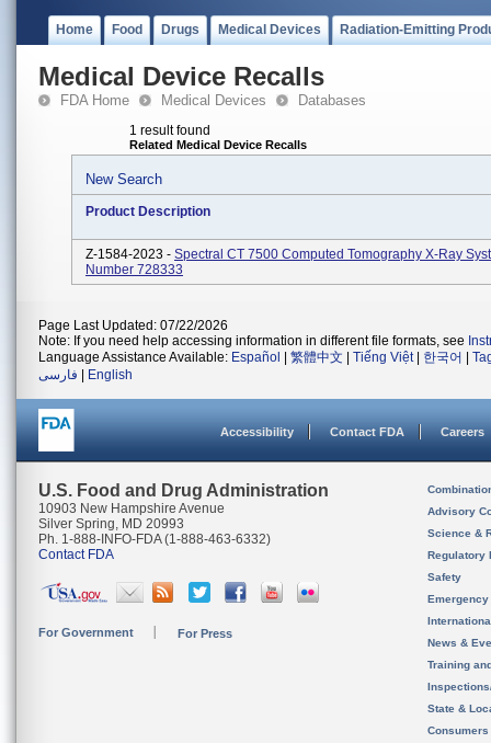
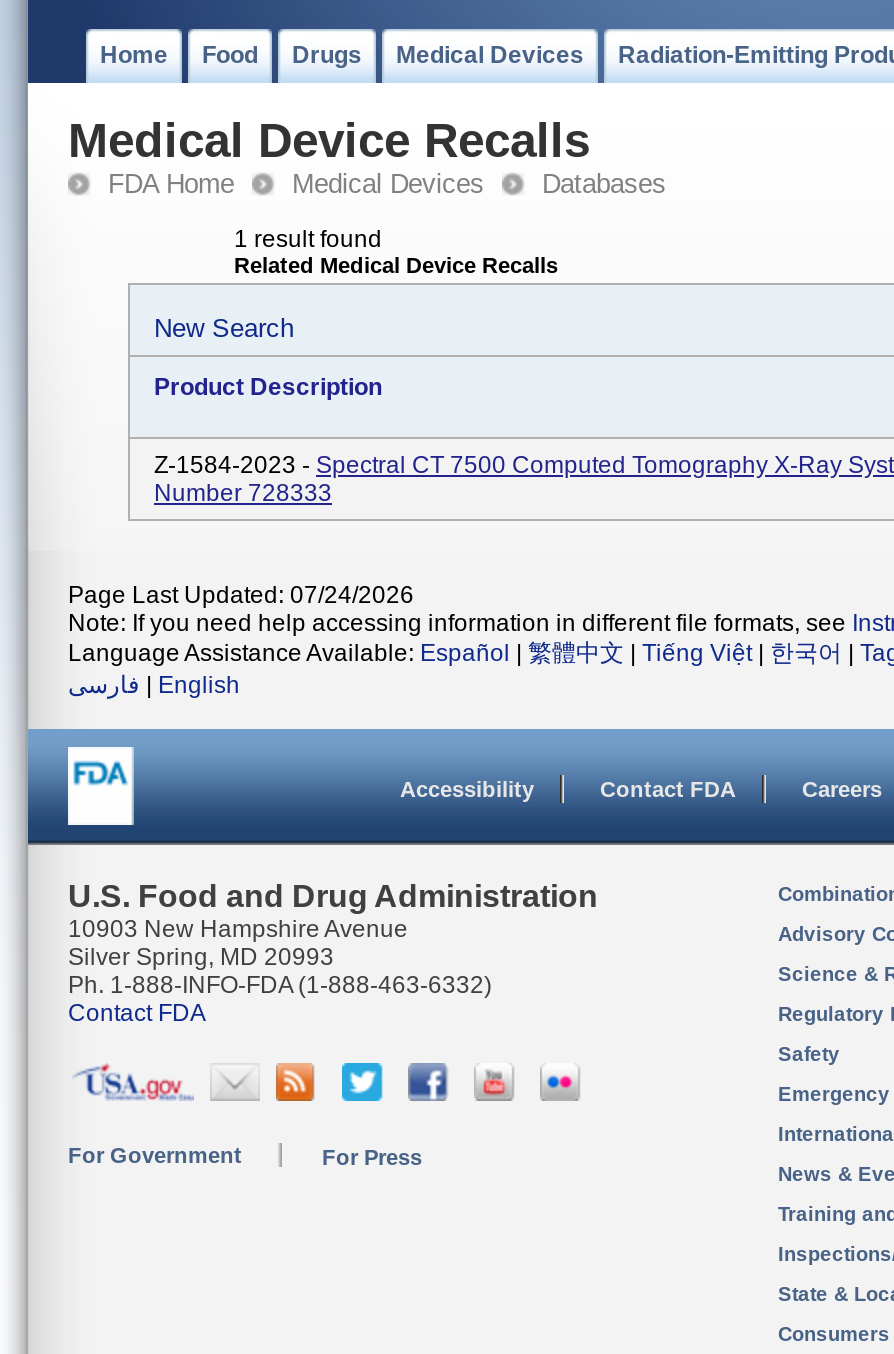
[38,318,228,333] Page Last Updated: 07/22/2026 -> [68,581,414,609] Page Last Updated: 07/24/2026

